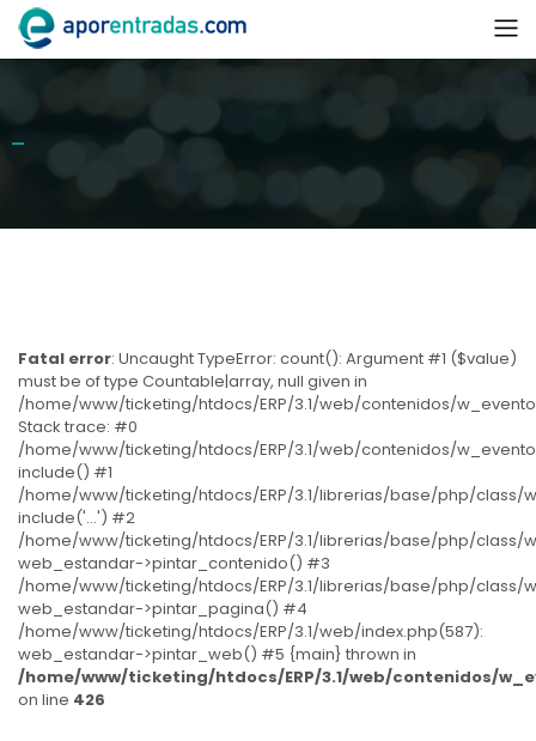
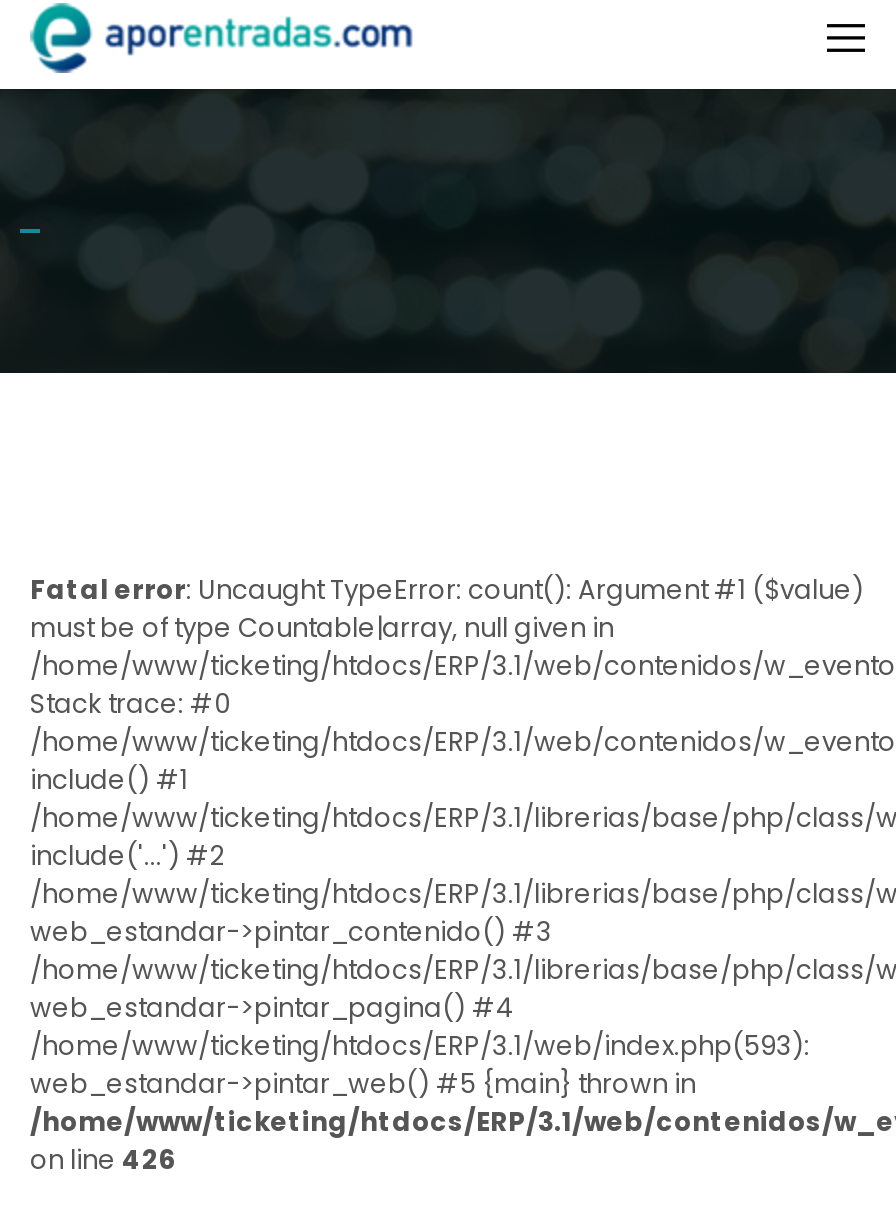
[18,620,483,643] /home/www/ticketing/htdocs/ERP/3.1/web/index.php(587): -> [30,1027,810,1065] /home/www/ticketing/htdocs/ERP/3.1/web/index.php(593):

